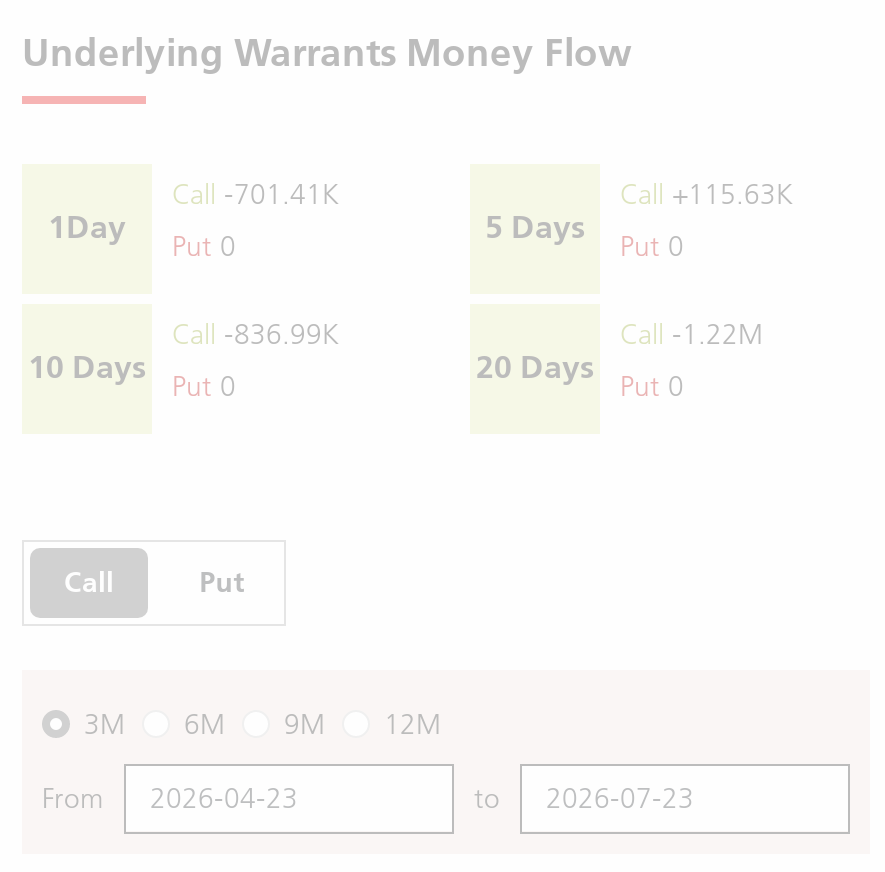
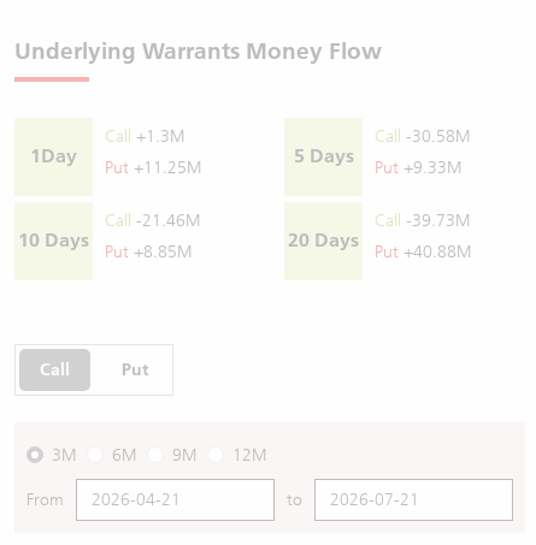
[172,177,340,211] Call -701.41K -> [105,126,184,146] Call +1.3M
[620,177,794,211] Call +115.63K -> [375,126,470,146] Call -30.58M
[172,229,236,263] Put 0 -> [105,157,201,178] Put +11.25M
[620,229,684,263] Put 0 -> [375,157,461,178] Put +9.33M
[172,317,340,351] Call -836.99K -> [105,210,200,231] Call -21.46M
[620,317,762,351] Call -1.22M -> [375,210,470,231] Call -39.73M
[172,369,236,403] Put 0 -> [105,241,192,262] Put +8.85M
[620,369,684,403] Put 0 -> [375,241,471,262] Put +40.88M

